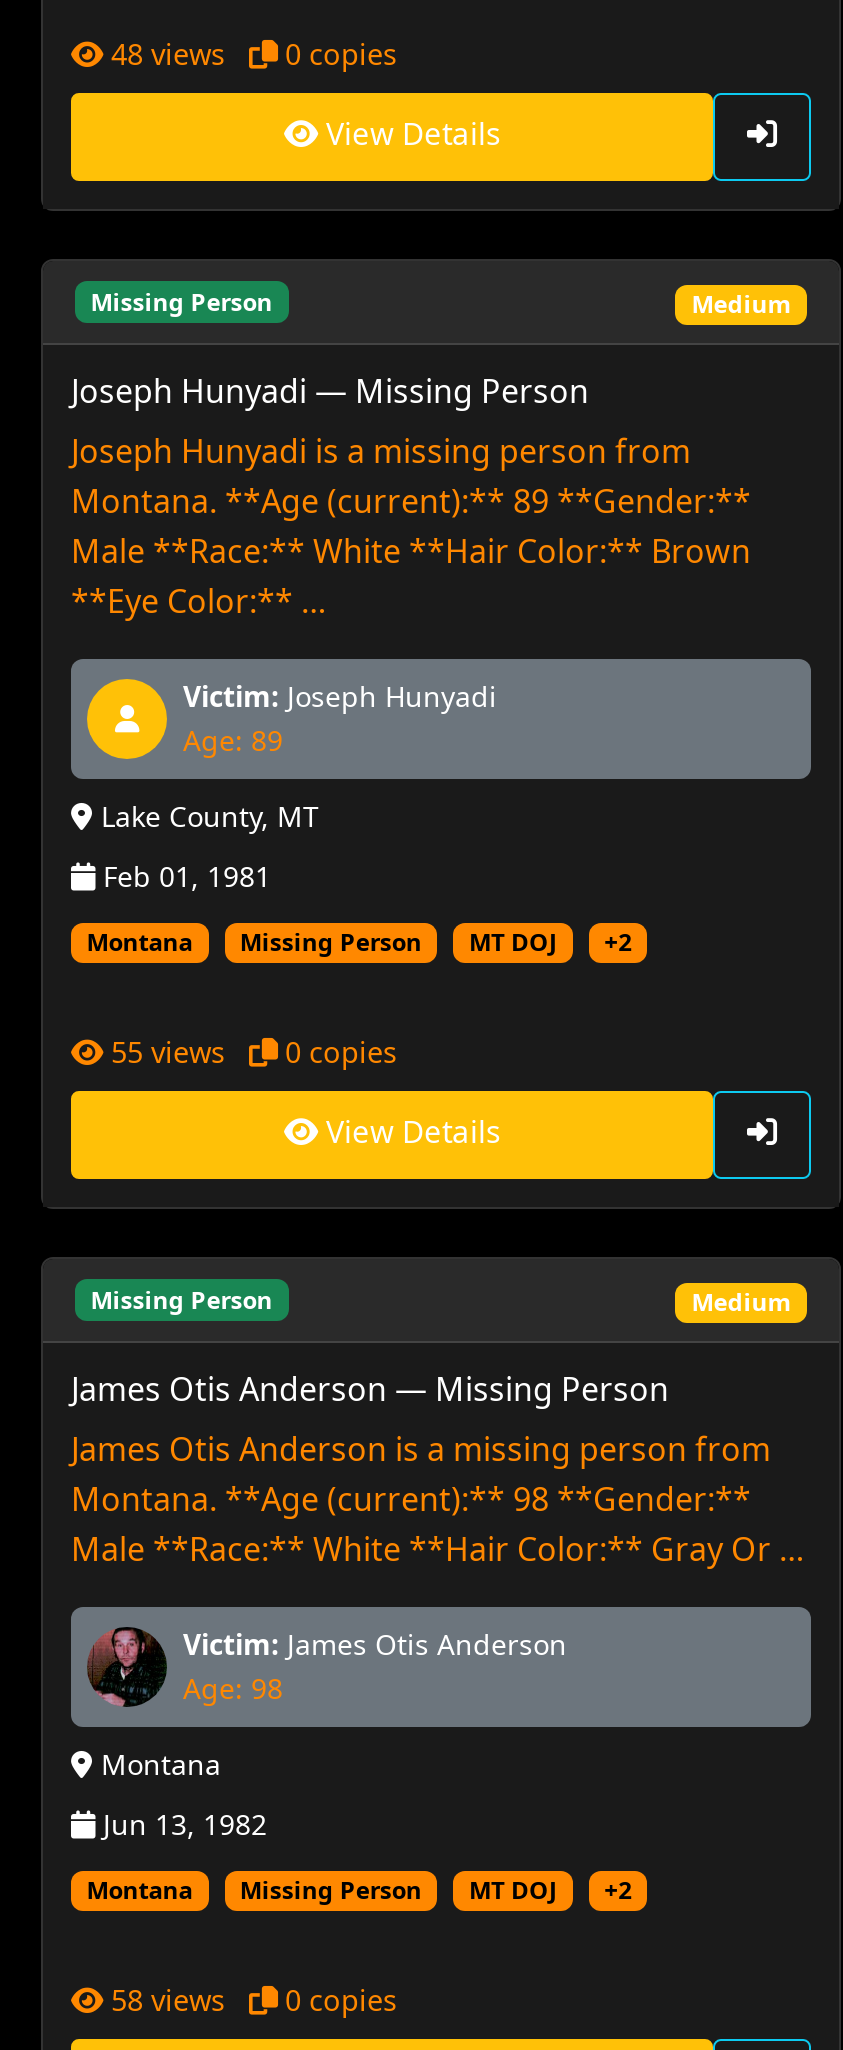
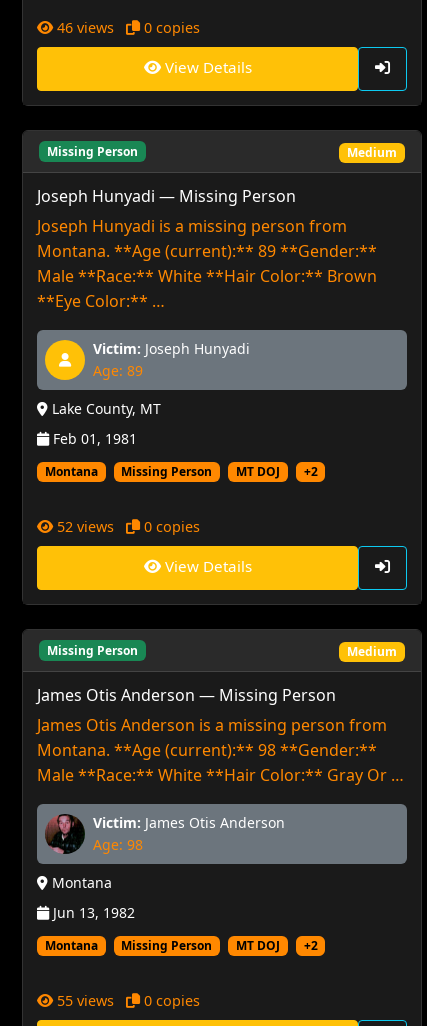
[111,35,397,73] 48 views 0 copies -> [57,18,200,37] 46 views 0 copies
[111,1033,397,1071] 55 views 0 copies -> [57,517,200,536] 52 views 0 copies
[111,1981,397,2019] 58 views 0 copies -> [57,991,200,1010] 55 views 0 copies

